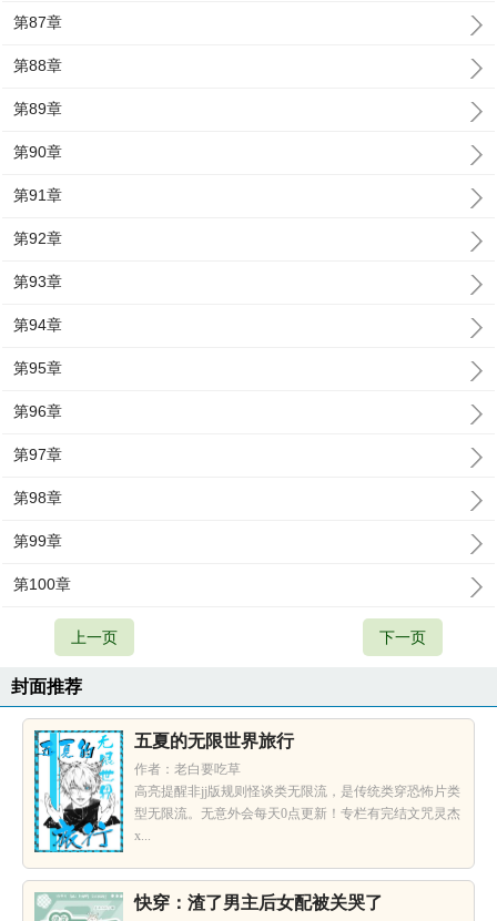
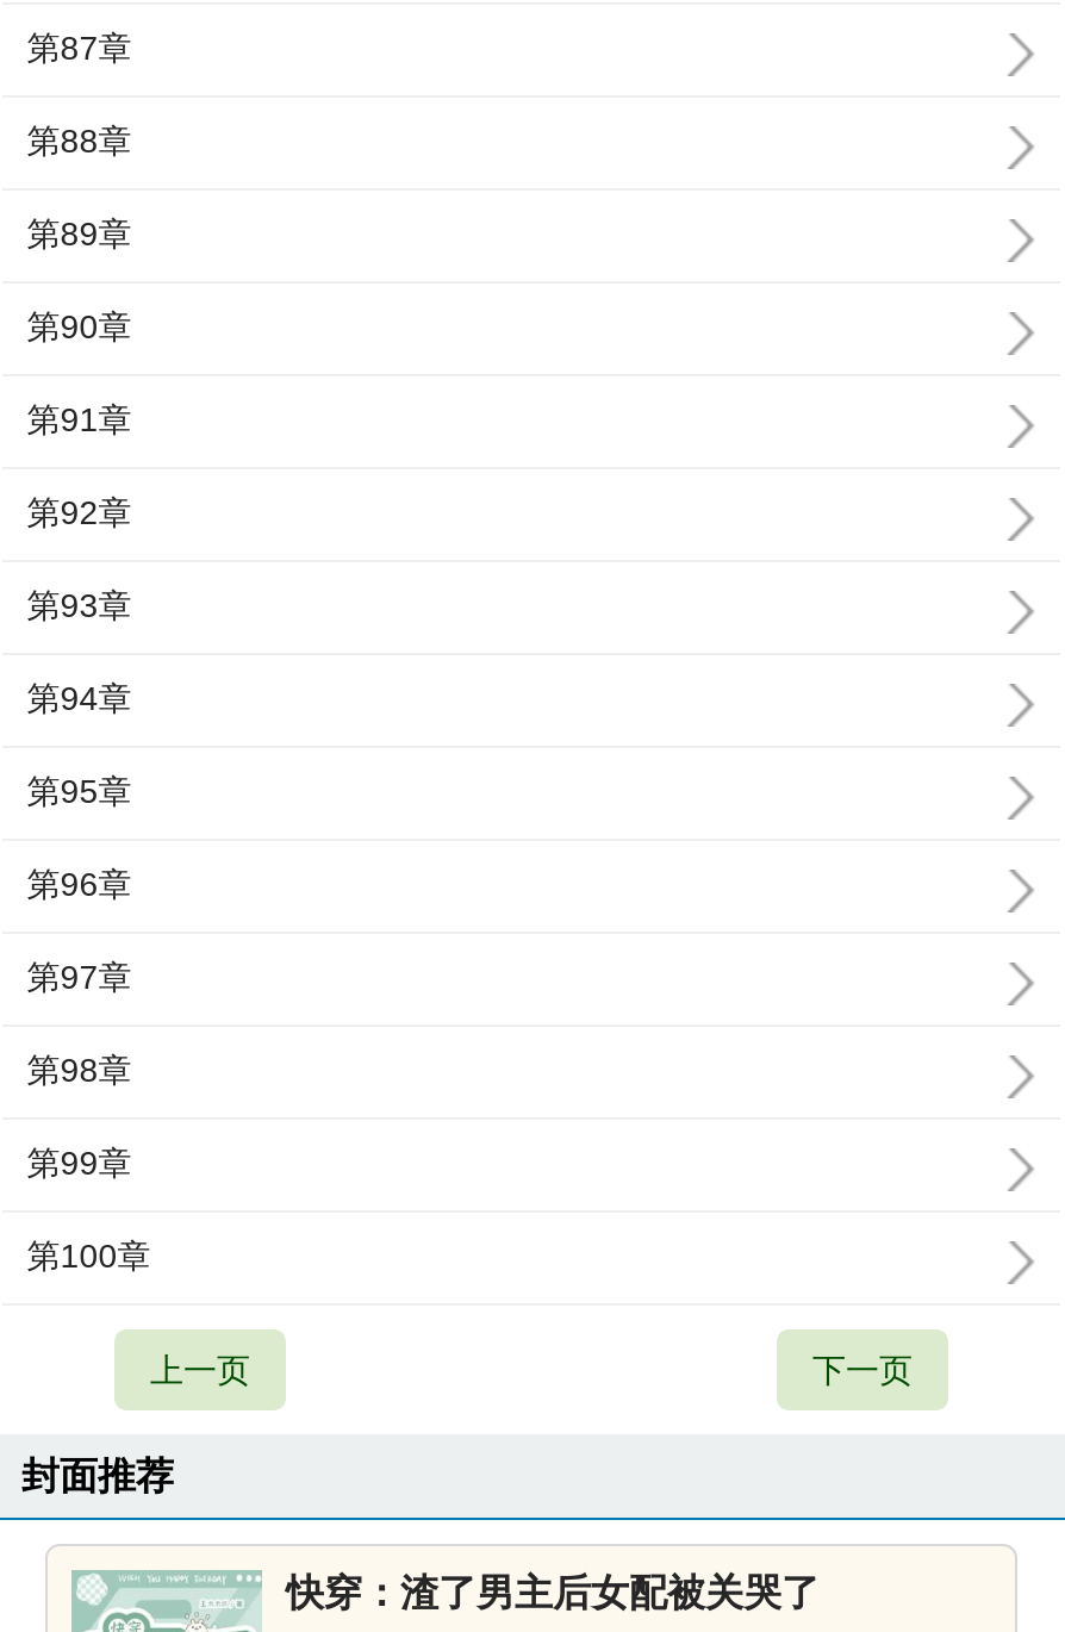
[33,729,460,859] [image] | 五夏的无限世界旅行 | 作者：老白要吃草 | 高亮提醒非jj版规则怪谈类无限流，是传统类穿恐怖片类 | 型无限流。无意外会每天0点更新！专栏有完结文咒灵杰 | x... -> none

